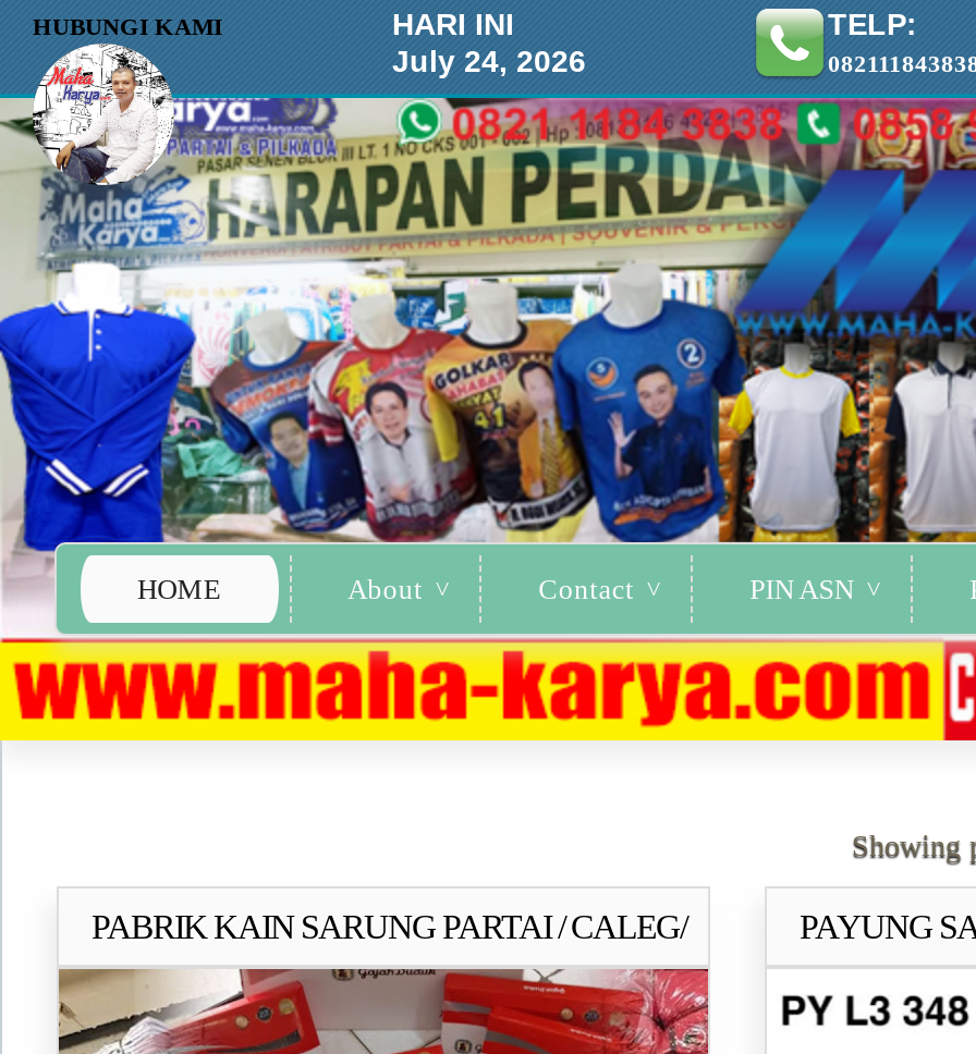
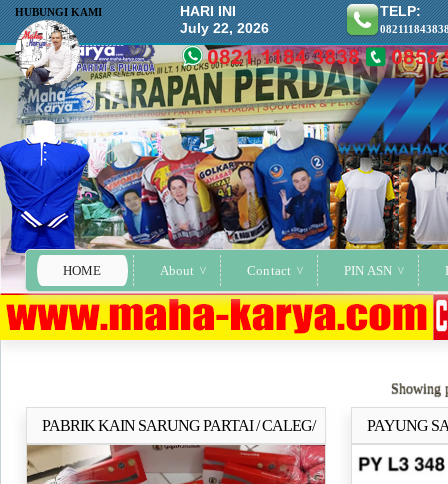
[392,44,586,78] July 24, 2026 -> [180,20,269,36] July 22, 2026

